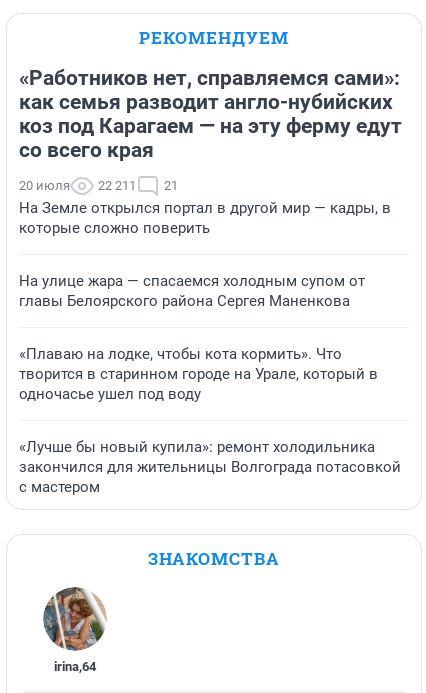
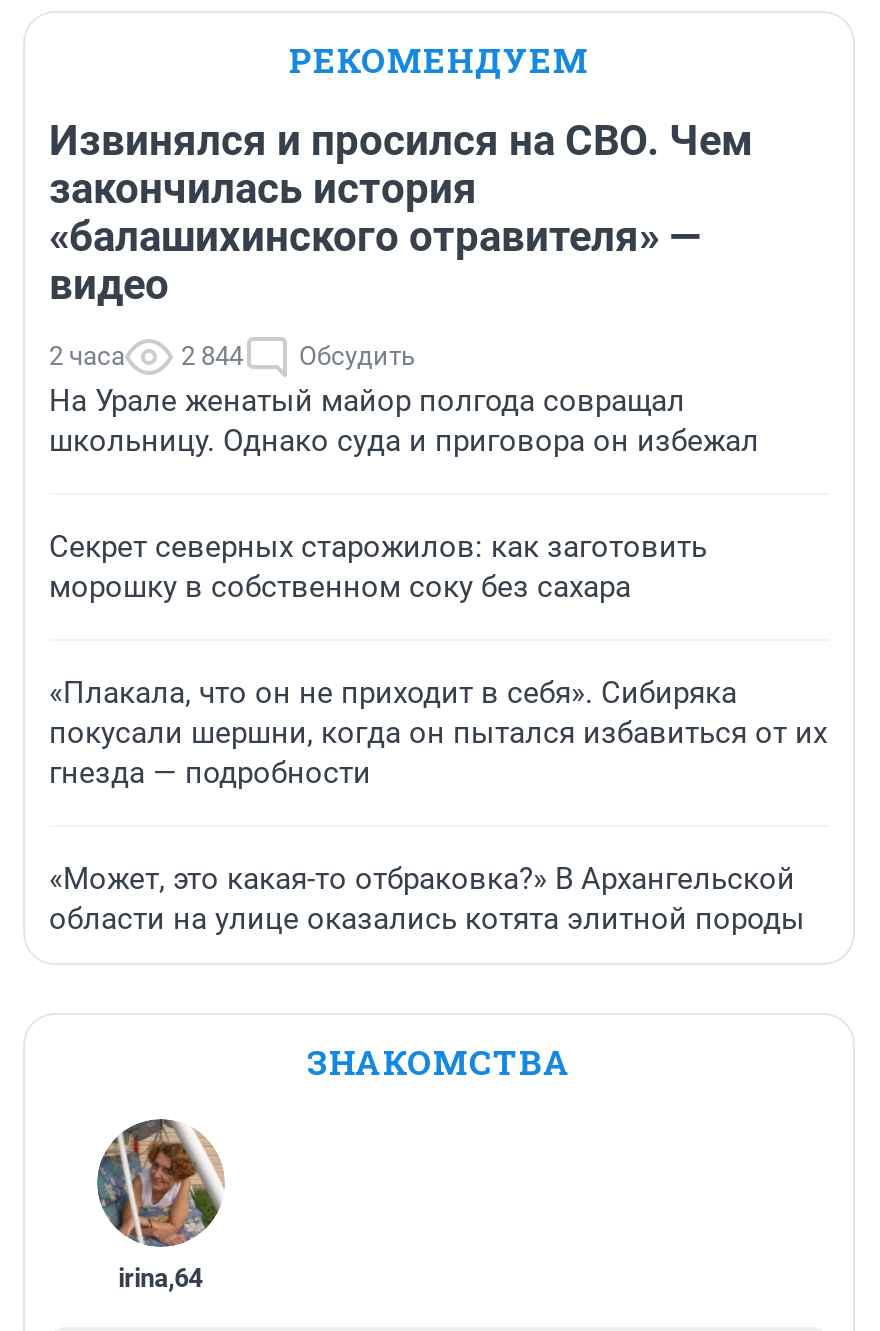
[19,66,402,162] «Работников нет, справляемся сами»: | как семья разводит англо-нубийских | коз под Карагаем — на эту ферму едут | со всего края -> [49,117,753,309] Извинялся и просился на СВО. Чем | закончилась история | «балашихинского отравителя» — | видео
[19,178,391,237] 20 июля | 22 211 | 21 | На Земле открылся портал в другой мир — кадры, в | которые сложно поверить -> [49,341,759,459] 2 часа | 2 844 | Обсудить | На Урале женатый майор полгода совращал | школьницу. Однако суда и приговора он избежал
[19,272,365,310] На улице жара — спасаемся холодным супом от | главы Белоярского района Сергея Маненкова -> [49,529,707,605] Секрет северных старожилов: как заготовить | морошку в собственном соку без сахара
[19,345,378,403] «Плаваю на лодке, чтобы кота кормить». Что | творится в старинном городе на Урале, который в | одночасье ушел под воду -> [49,675,827,791] «Плакала, что он не приходит в себя». Сибиряка | покусали шершни, когда он пытался избавиться от их | гнезда — подробности
[19,438,401,496] «Лучше бы новый купила»: ремонт холодильника | закончился для жительницы Волгограда потасовкой | с мастером -> [49,861,805,937] «Может, это какая-то отбраковка?» В Архангельской | области на улице оказались котята элитной породы

